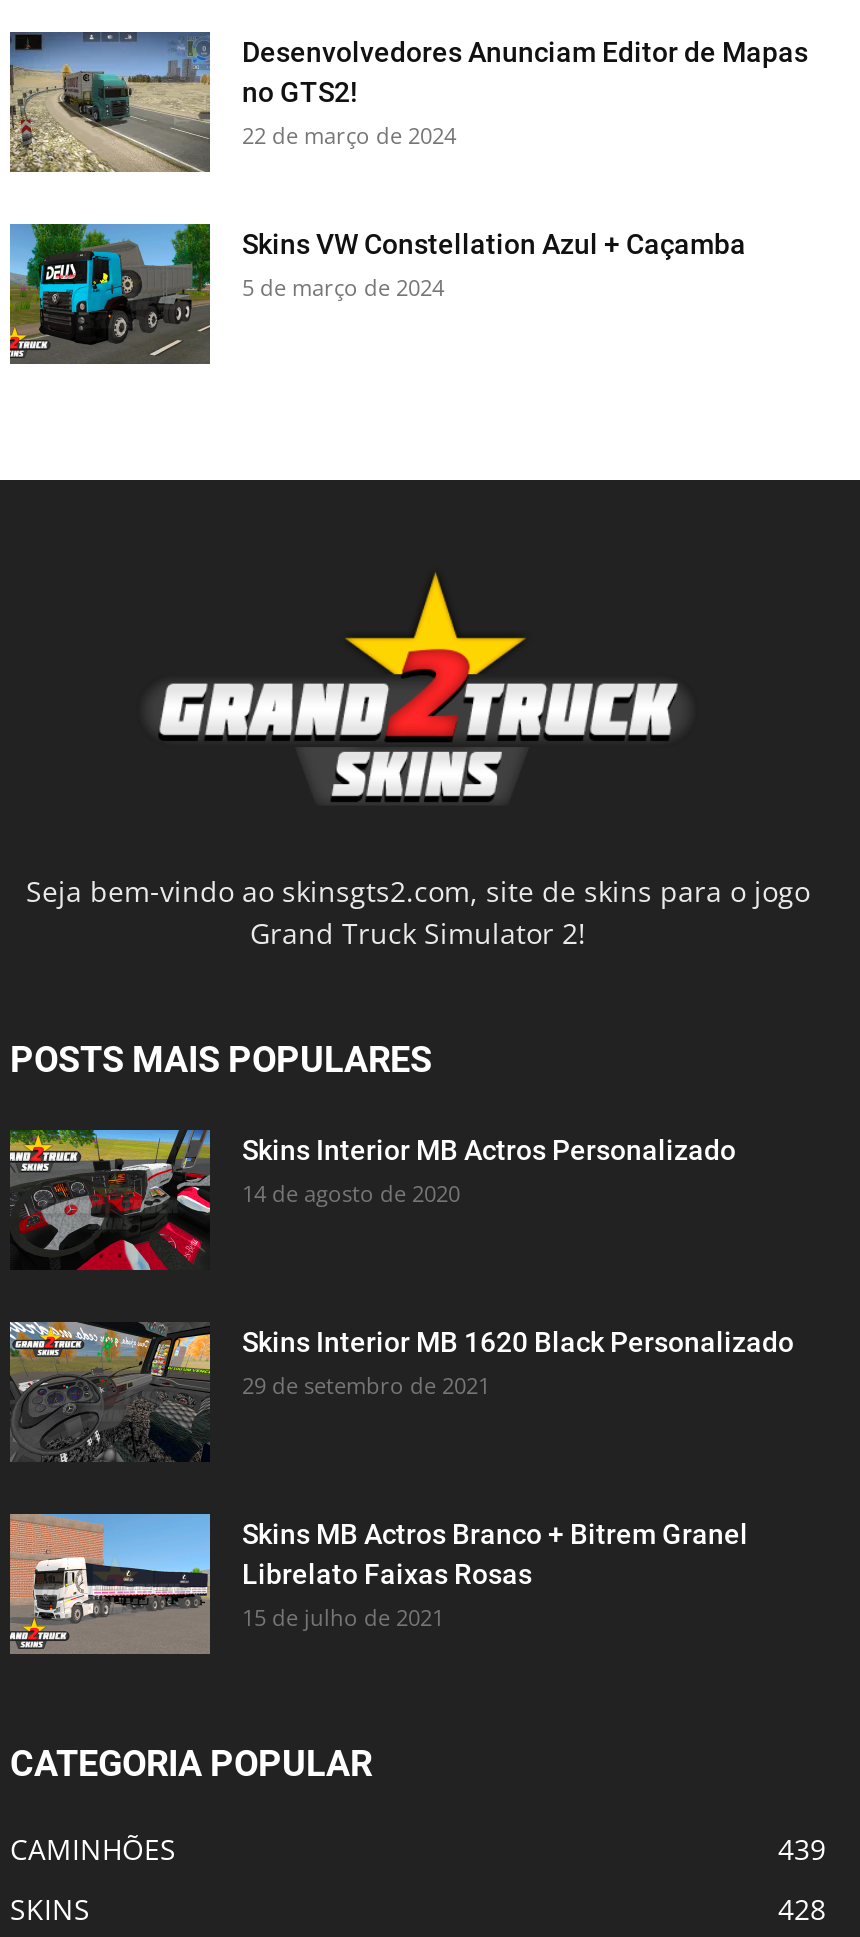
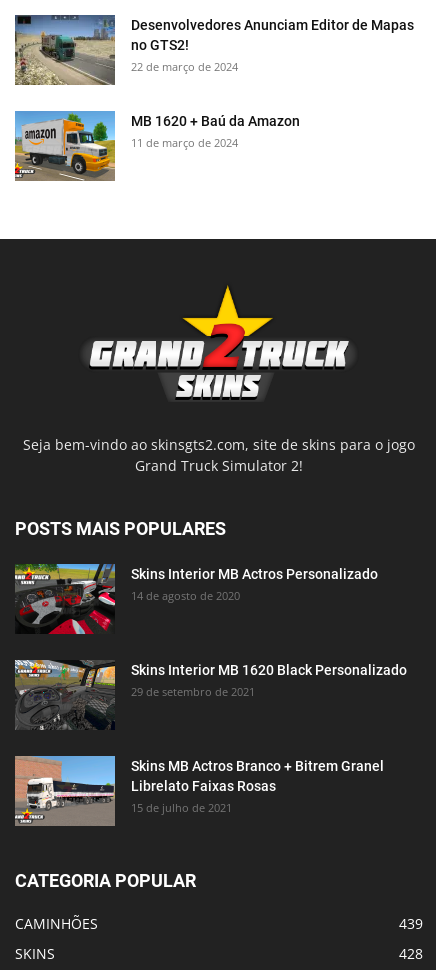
[10,221,746,363] [image] | Skins VW Constellation Azul + Caçamba | 5 de março de 2024 -> [14,110,300,181] [image] | MB 1620 + Baú da Amazon | 11 de março de 2024

